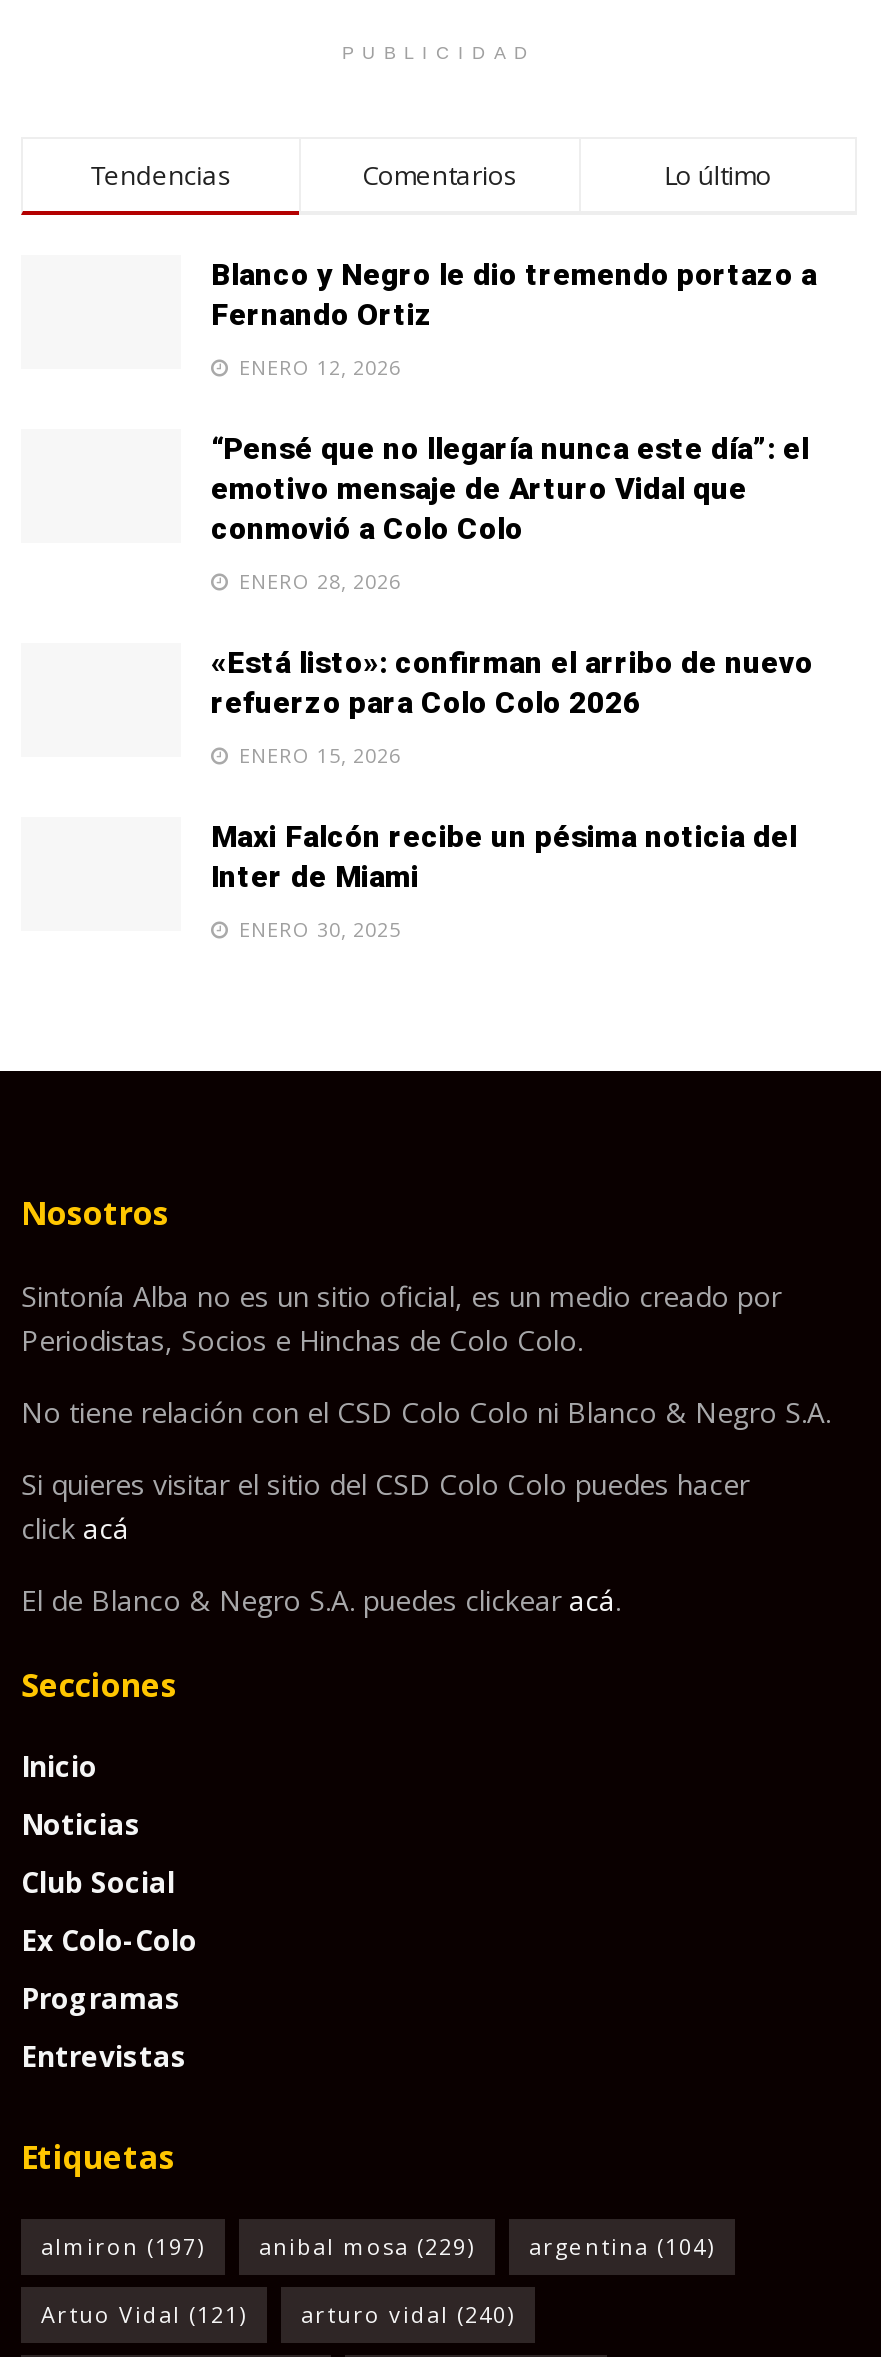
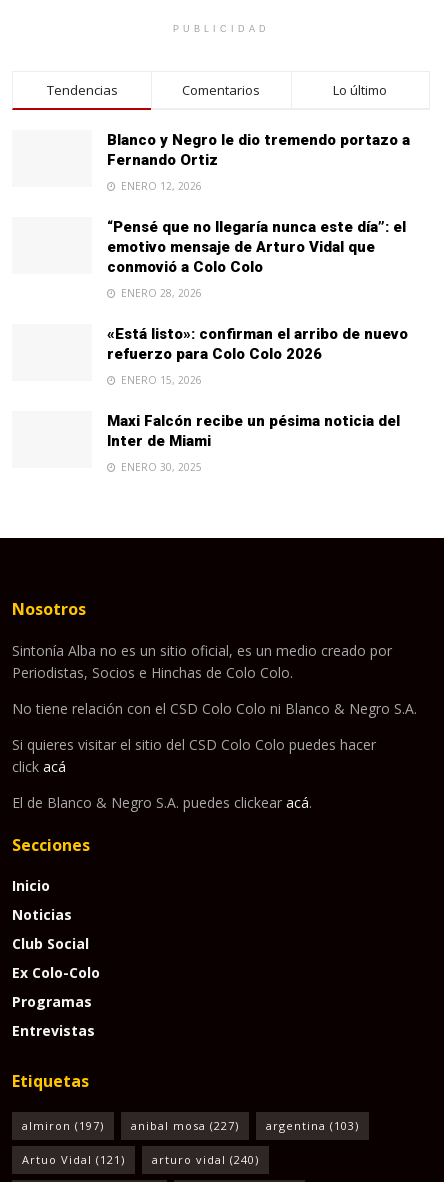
[259,2231,475,2261] anibal mosa (229) -> [131,1118,239,1133] anibal mosa (227)
[529,2231,715,2261] argentina (104) -> [266,1118,359,1133] argentina (103)

